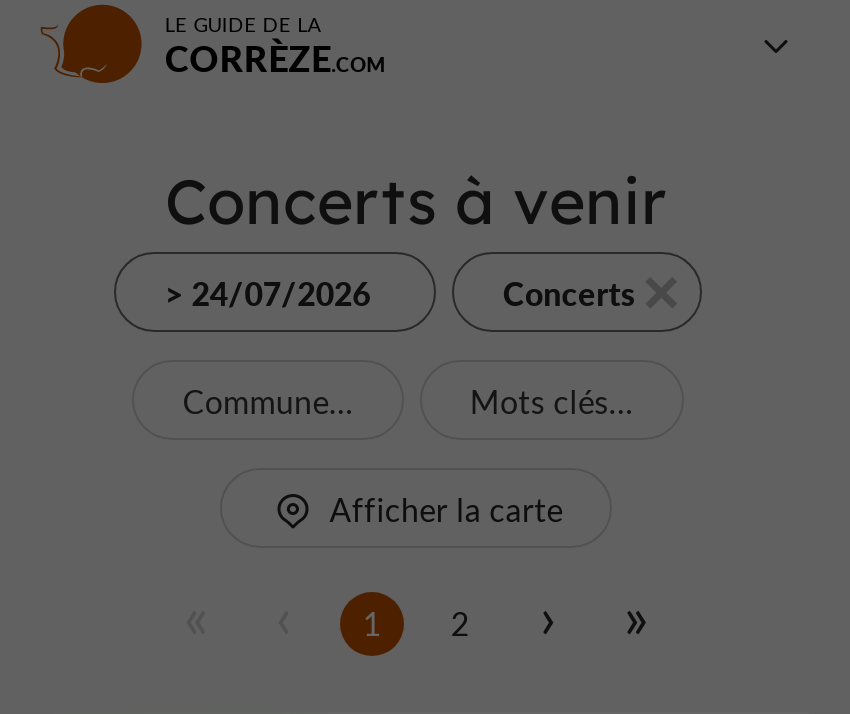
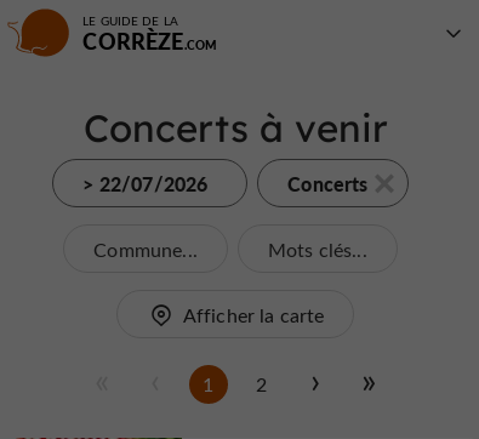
[165,270,371,316] > 24/07/2026 -> [83,170,208,198] > 22/07/2026

